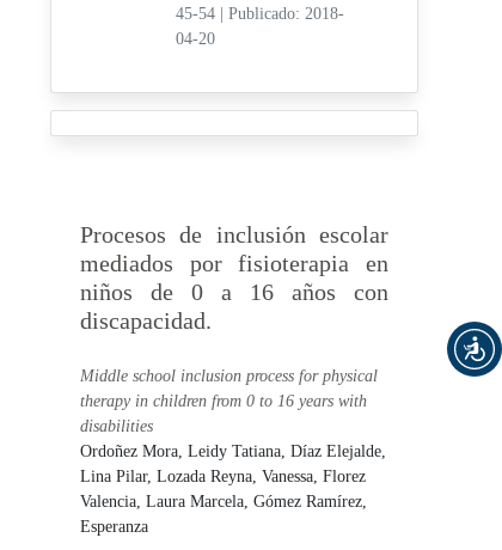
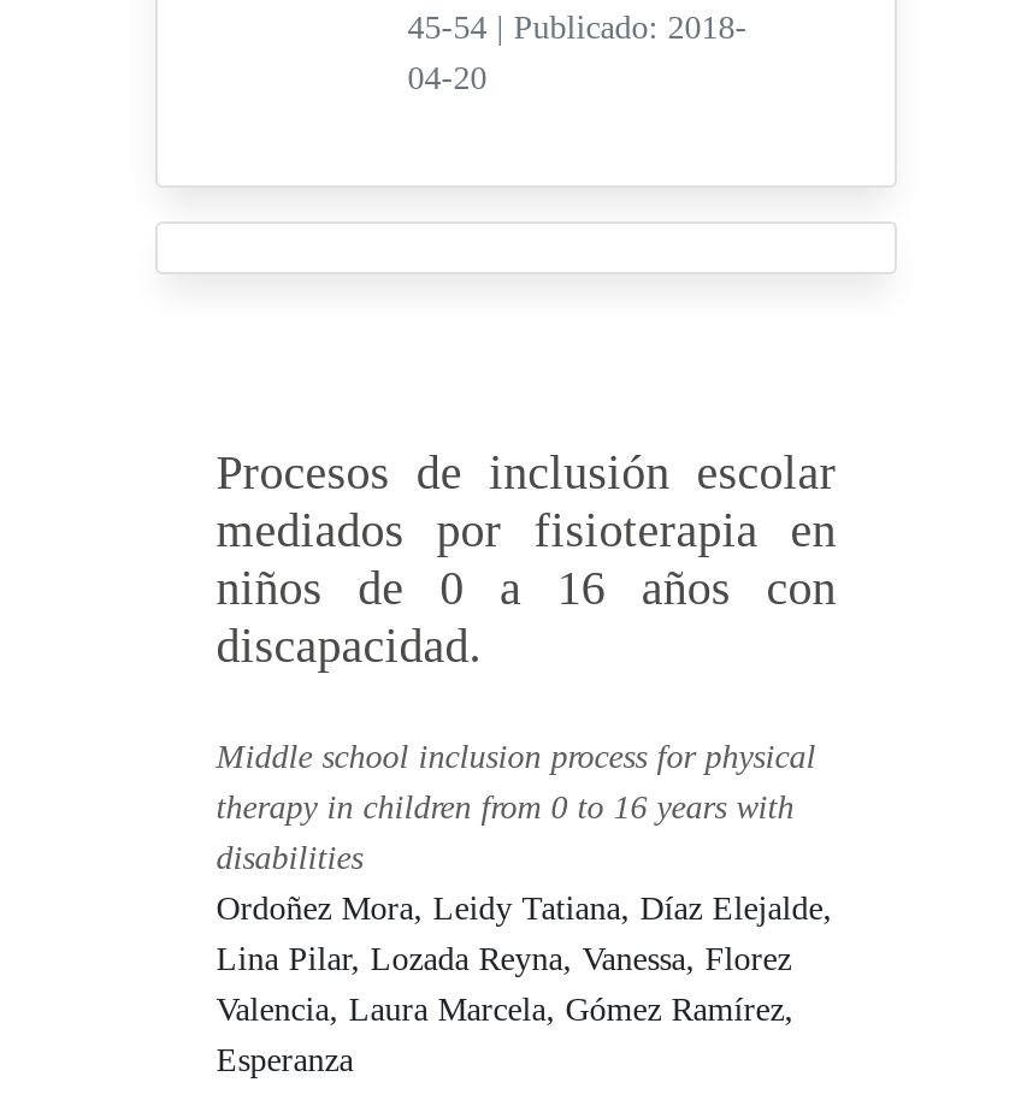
[446,320,498,378] [image] -> none

